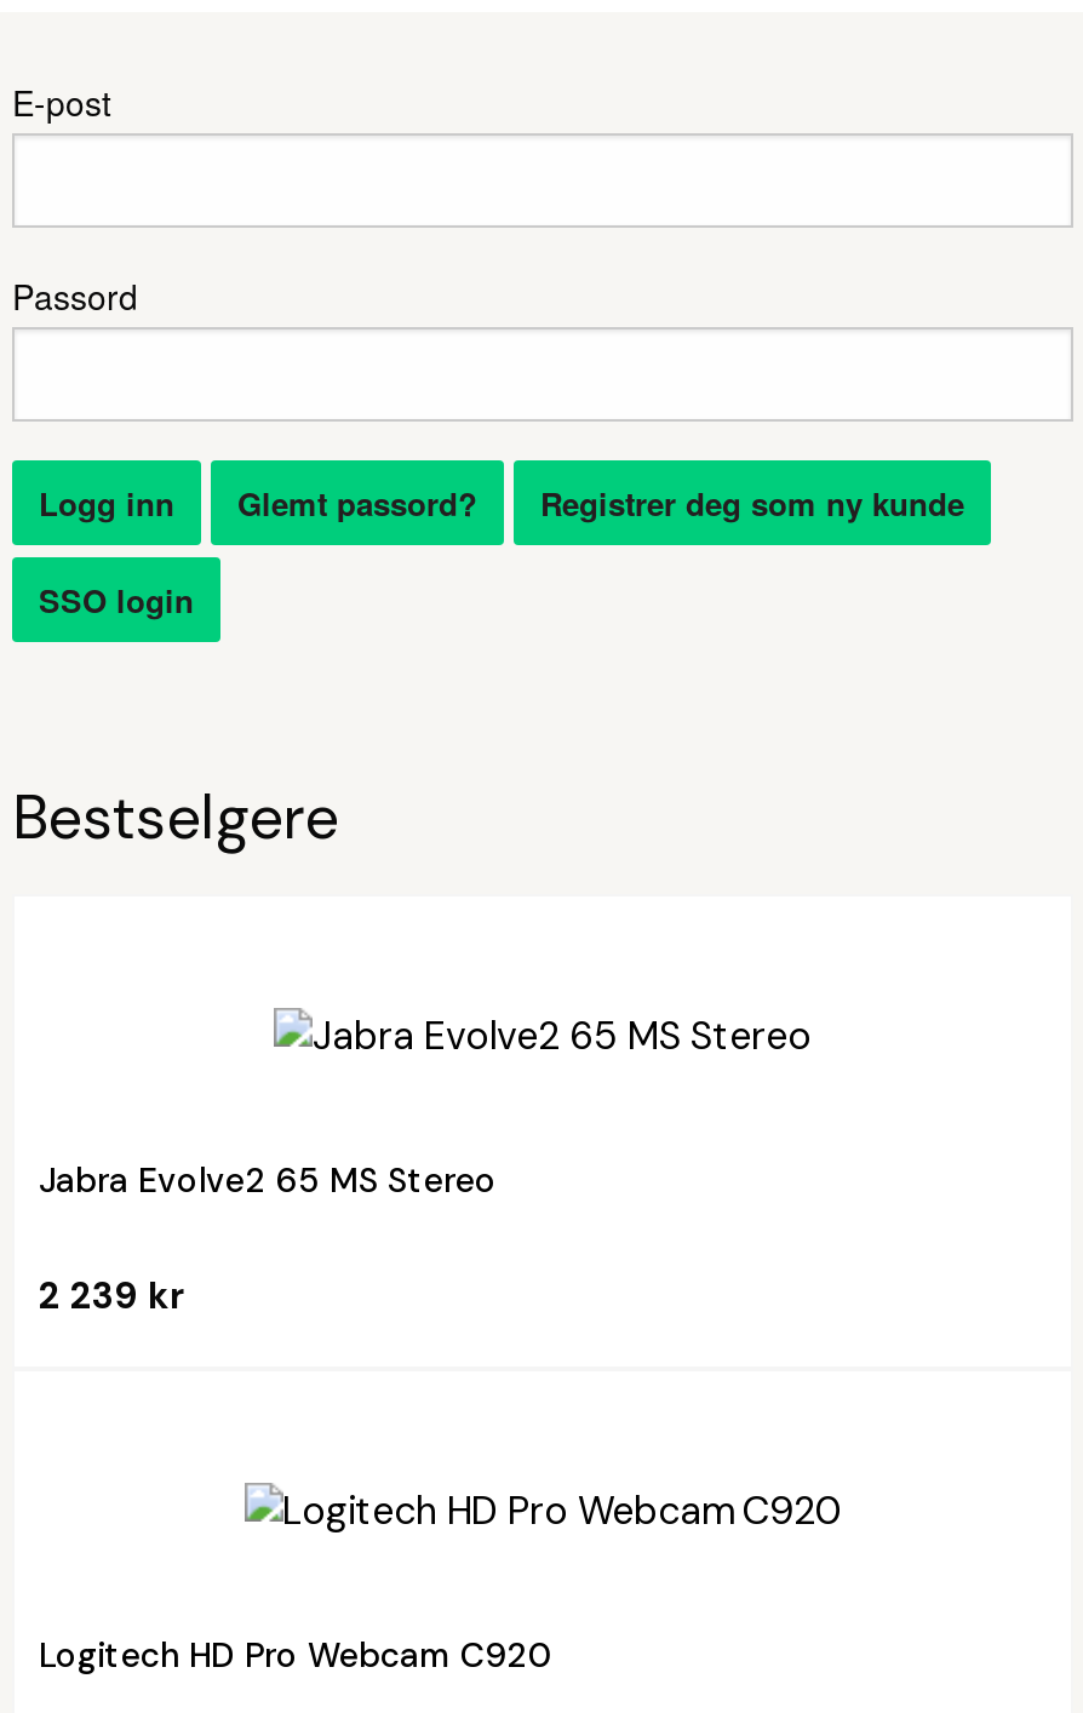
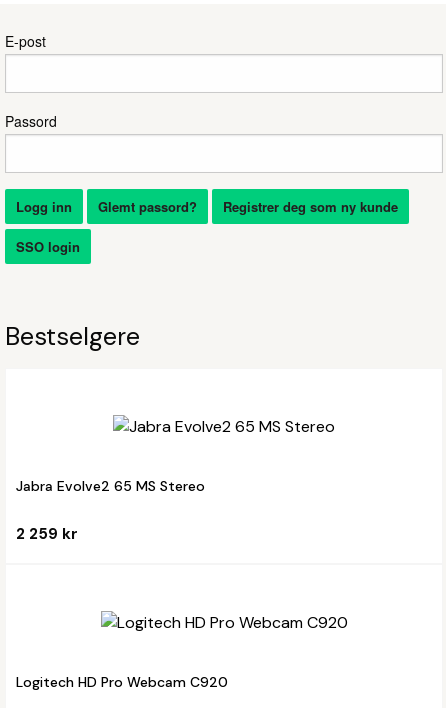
[39,1273,187,1321] 2 239 kr -> [16,524,78,544] 2 259 kr

